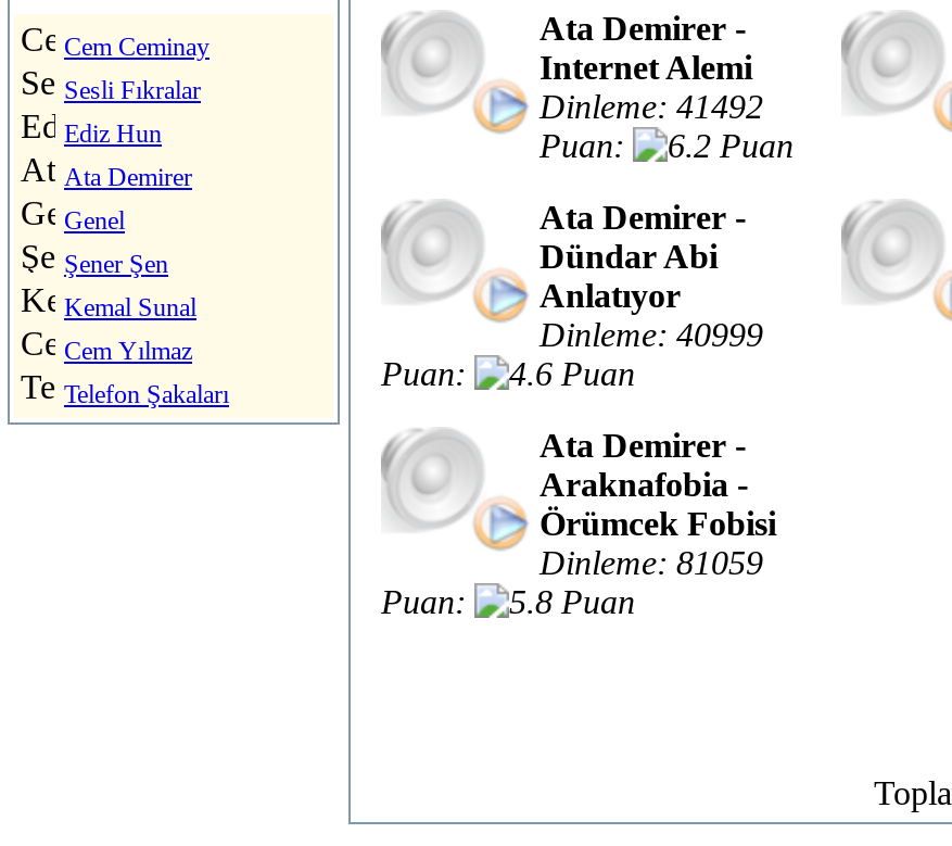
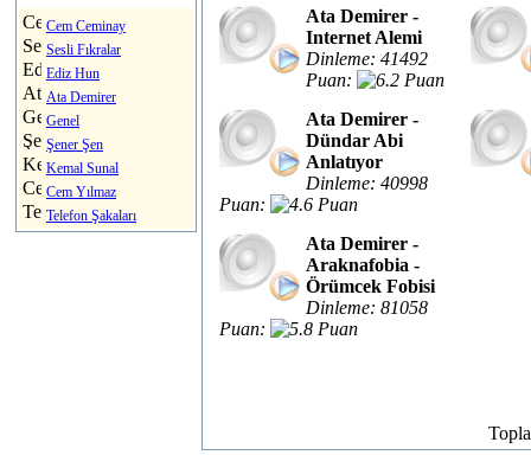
[540,316,763,353] Dinleme: 40999 -> [306,173,428,193] Dinleme: 40998
[540,544,763,581] Dinleme: 81059 -> [306,297,428,318] Dinleme: 81058

